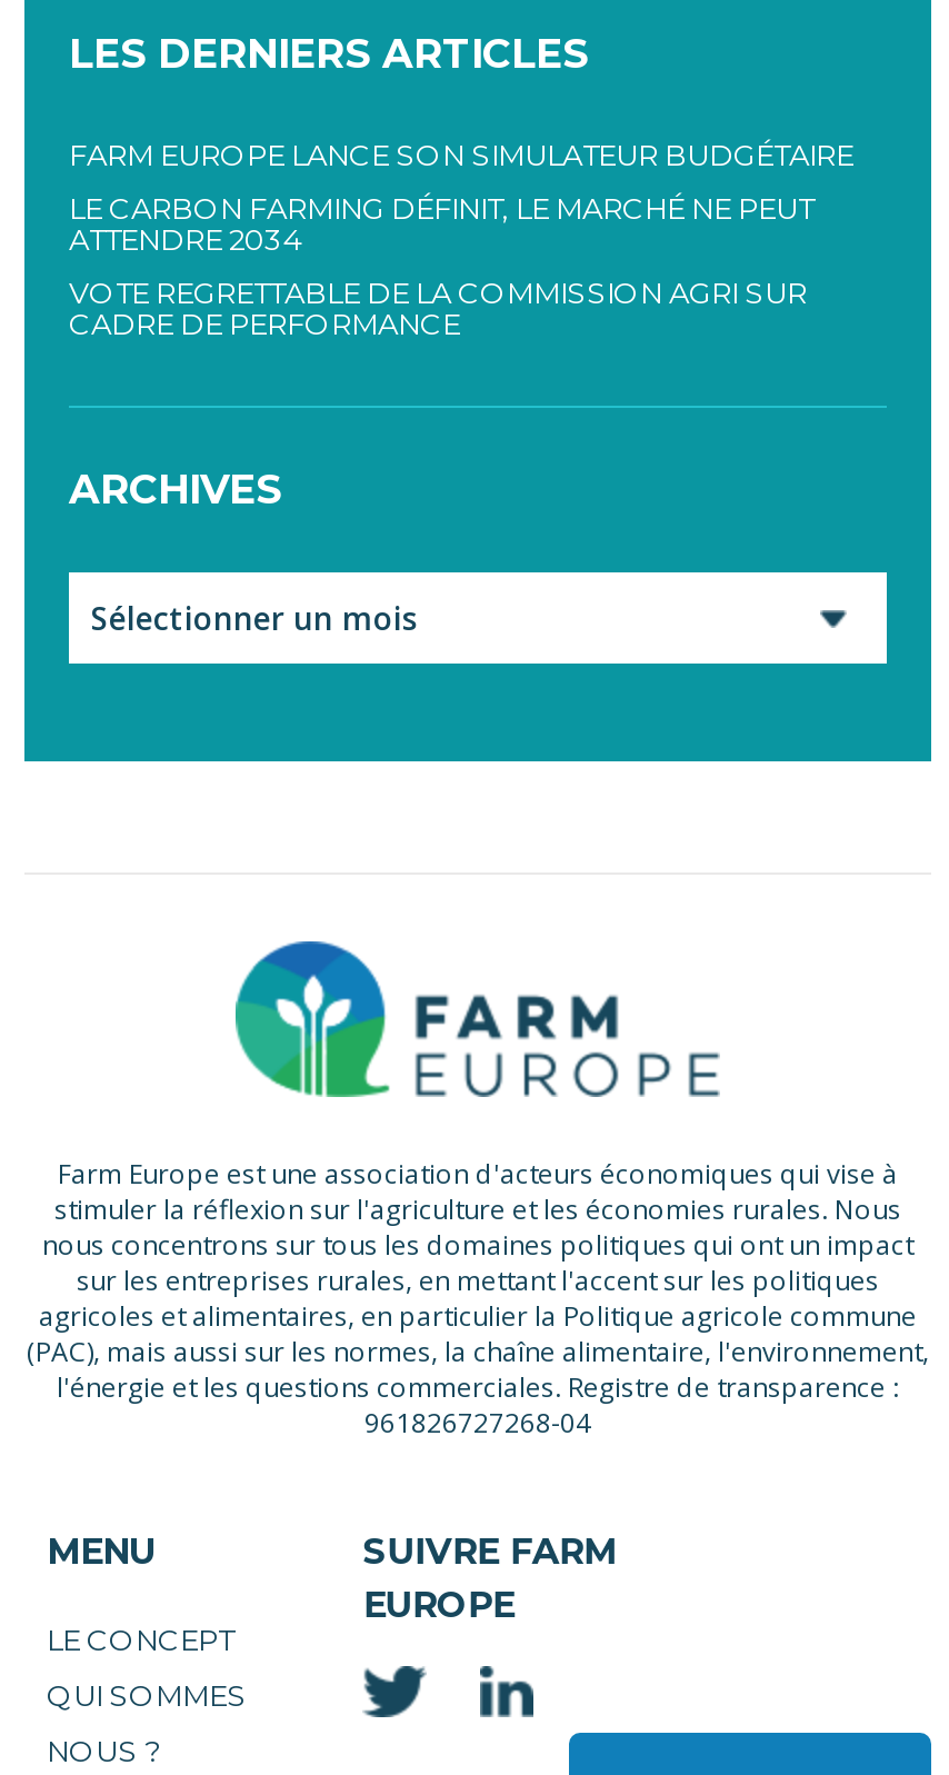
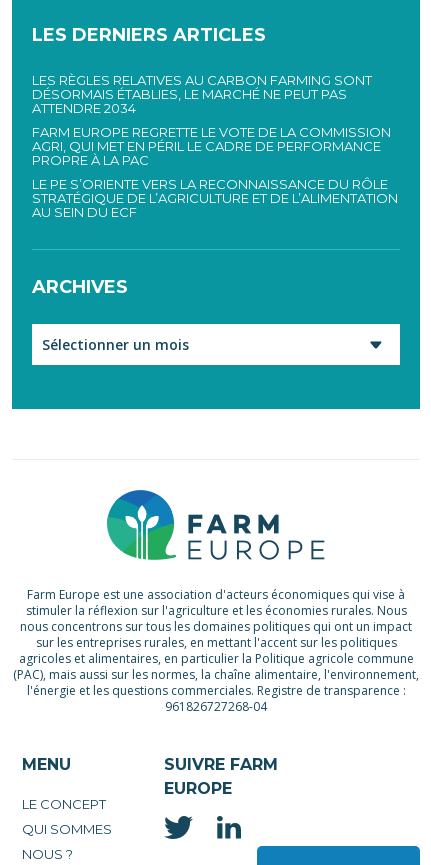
[69,136,853,225] FARM EUROPE LANCE SON SIMULATEUR BUDGÉTAIRE | LE CARBON FARMING DÉFINIT, LE MARCHÉ NE PEUT -> [32,71,372,101] LES RÈGLES RELATIVES AU CARBON FARMING SONT | DÉSORMAIS ÉTABLIES, LE MARCHÉ NE PEUT PAS
[69,273,807,340] VOTE REGRETTABLE DE LA COMMISSION AGRI SUR | CADRE DE PERFORMANCE -> [32,123,398,219] FARM EUROPE REGRETTE LE VOTE DE LA COMMISSION | AGRI, QUI MET EN PÉRIL LE CADRE DE PERFORMANCE | PROPRE À LA PAC | LE PE S’ORIENTE VERS LA RECONNAISSANCE DU RÔLE | STRATÉGIQUE DE L’AGRICULTURE ET DE L’ALIMENTATION | AU SEIN DU ECF

